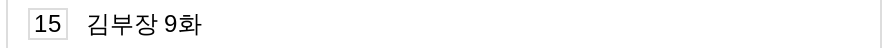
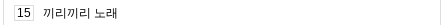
[86,10,202,38] 김부장 9화 -> [43,6,118,20] 끼리끼리 노래

